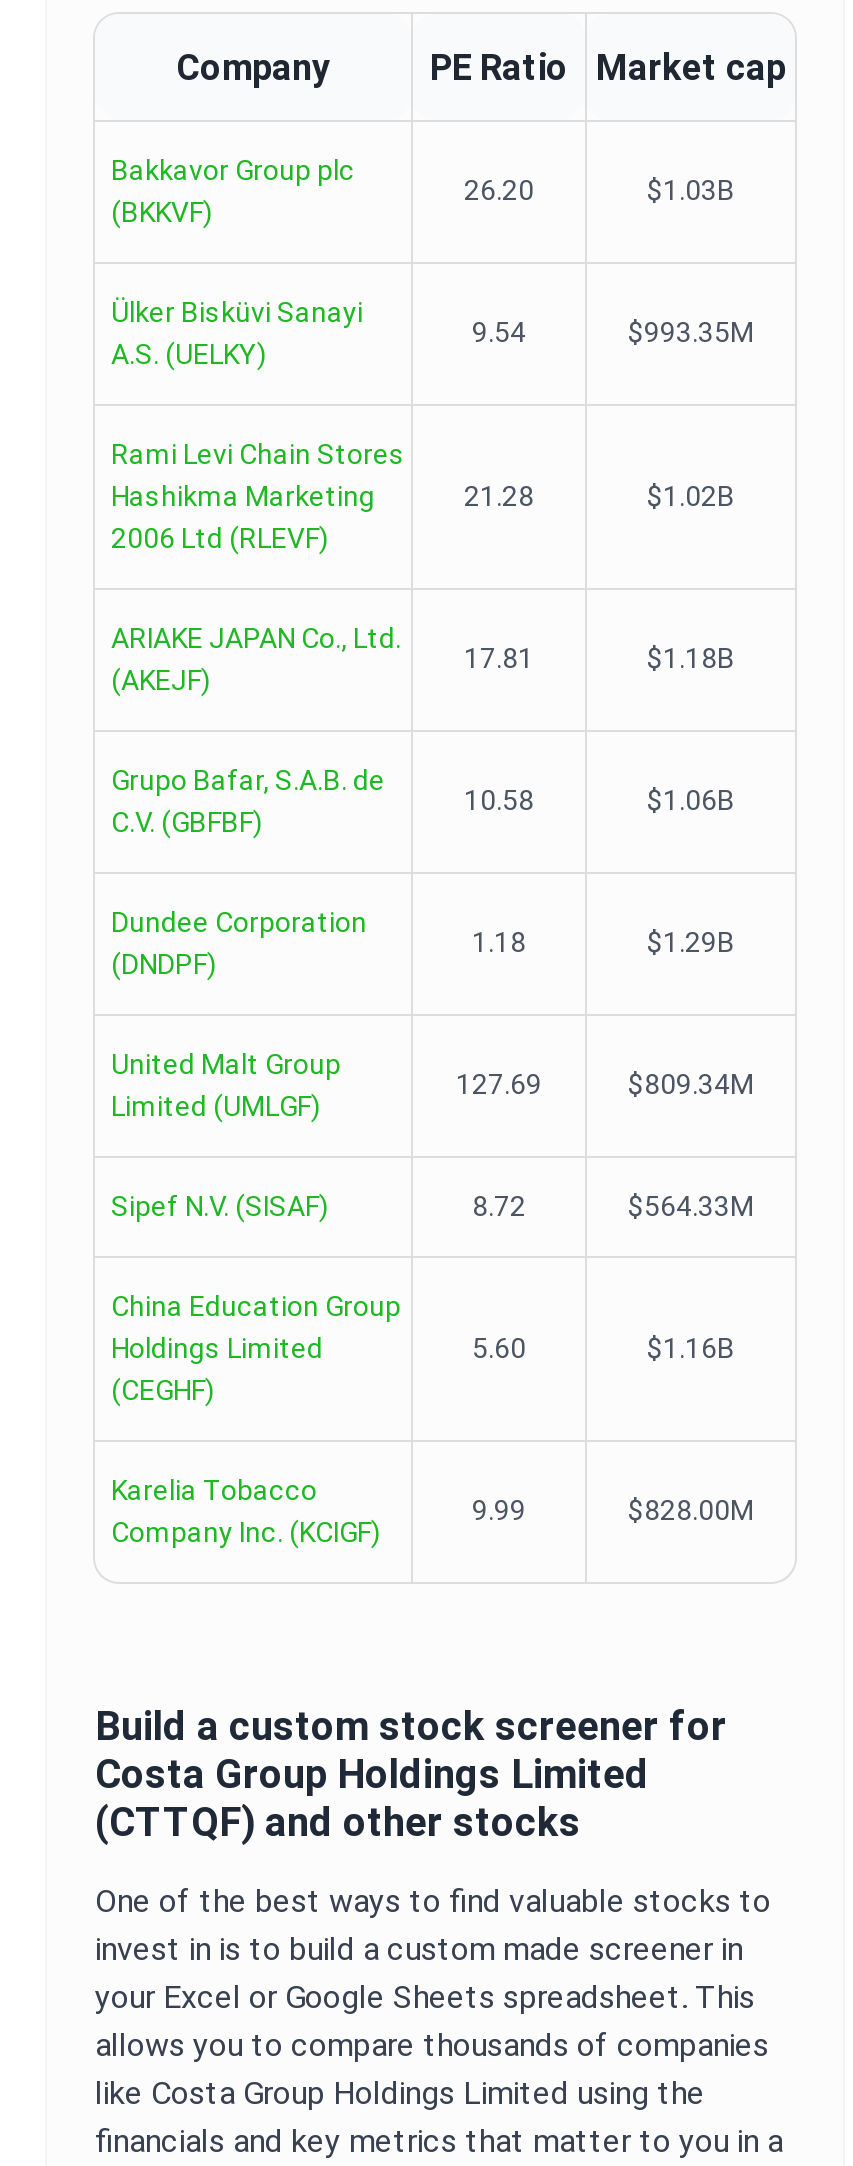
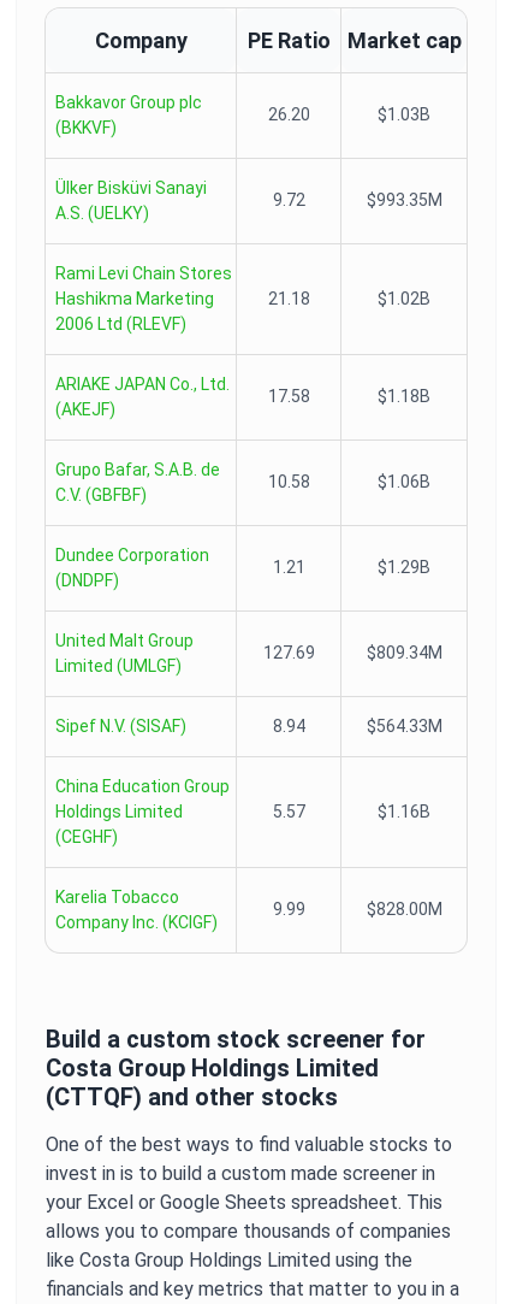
[472,316,526,348] 9.54 -> [272,190,305,210] 9.72
[464,480,534,512] 21.28 -> [268,289,310,308] 21.18
[464,642,534,674] 17.81 -> [268,387,310,406] 17.58
[472,926,526,958] 1.18 -> [272,557,305,577] 1.21
[472,1190,526,1222] 8.72 -> [272,716,305,736] 8.94
[472,1332,526,1364] 5.60 -> [272,802,305,821] 5.57

